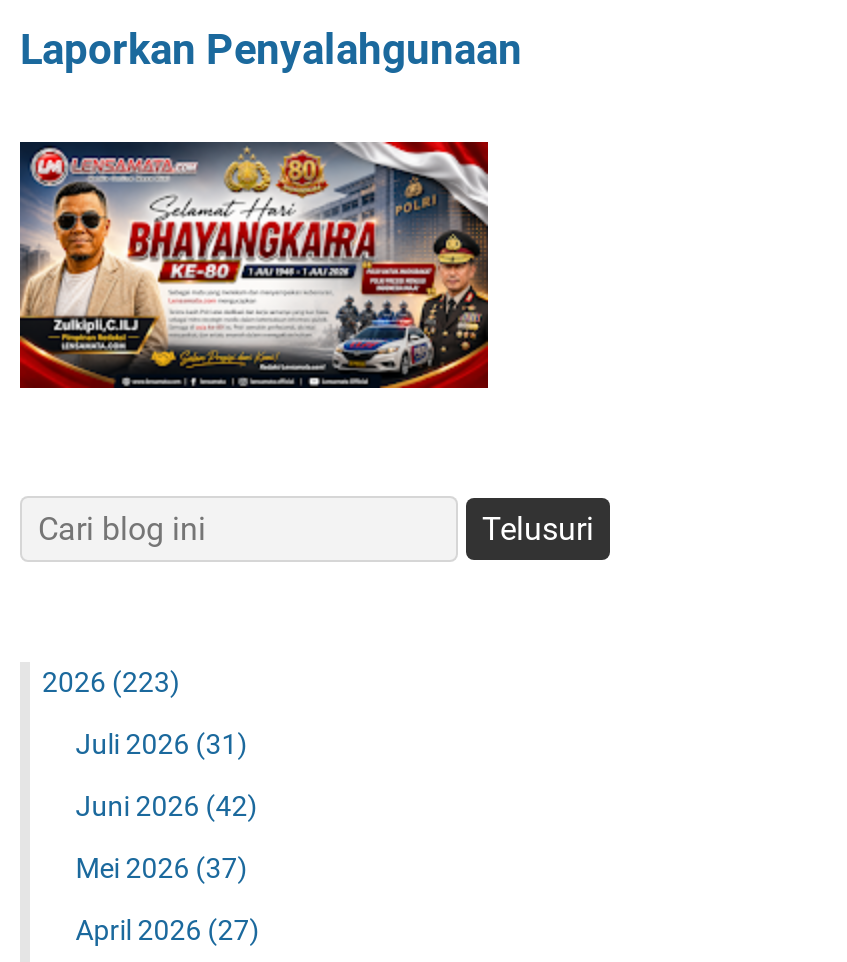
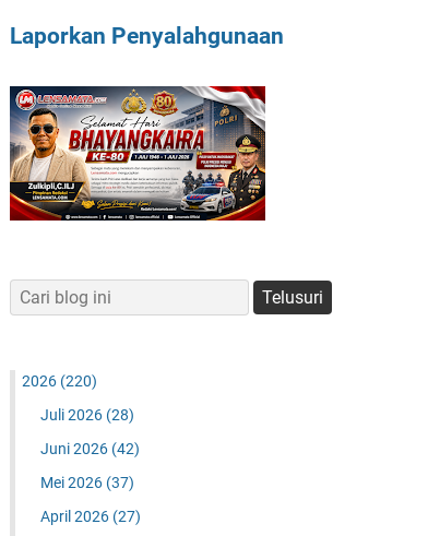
[42,667,180,699] 2026 (223) -> [22,373,97,390] 2026 (220)
[76,729,248,761] Juli 2026 (31) -> [40,406,134,424] Juli 2026 (28)

